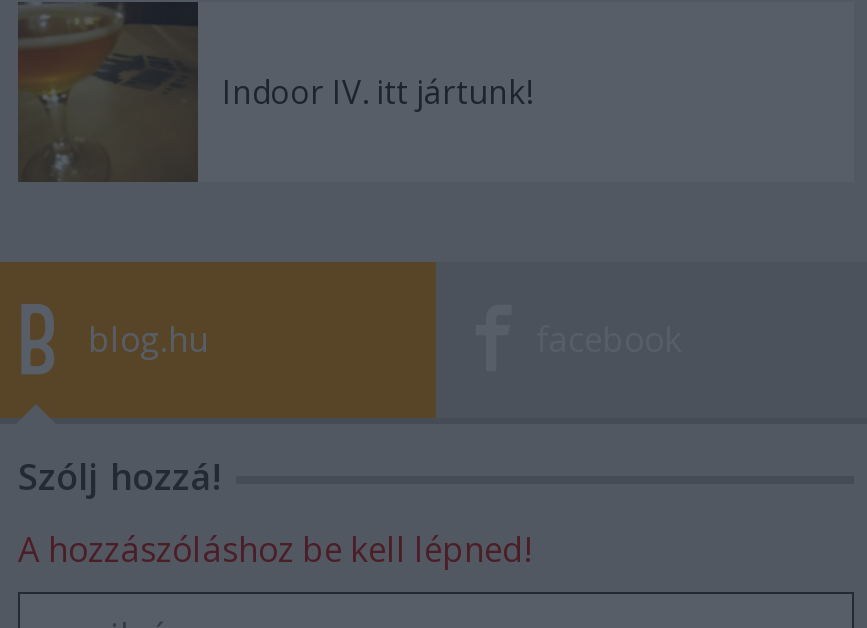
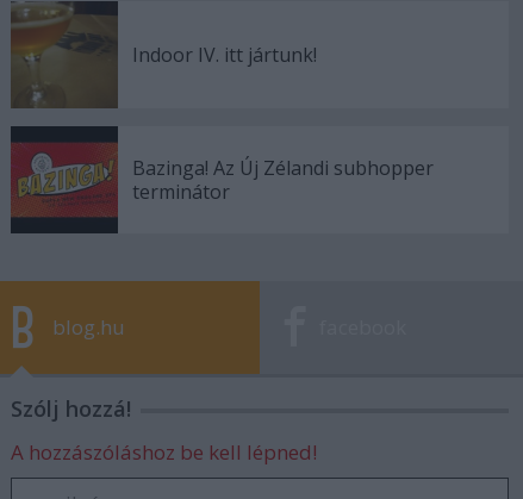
none -> [11,125,434,235] [image] | Bazinga! Az Új Zélandi subhopper | terminátor

